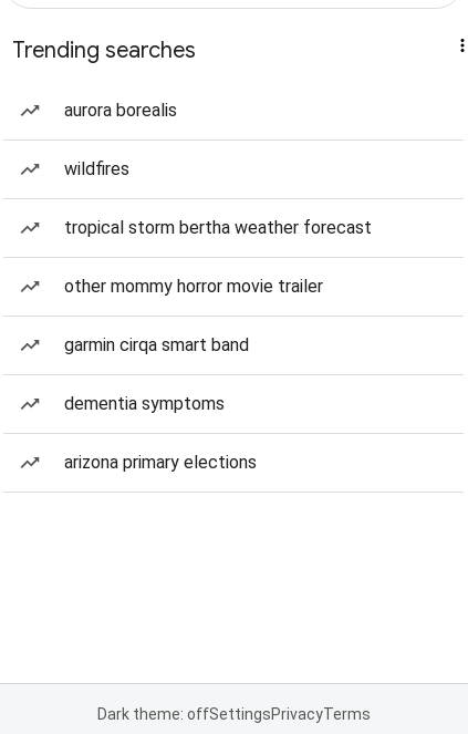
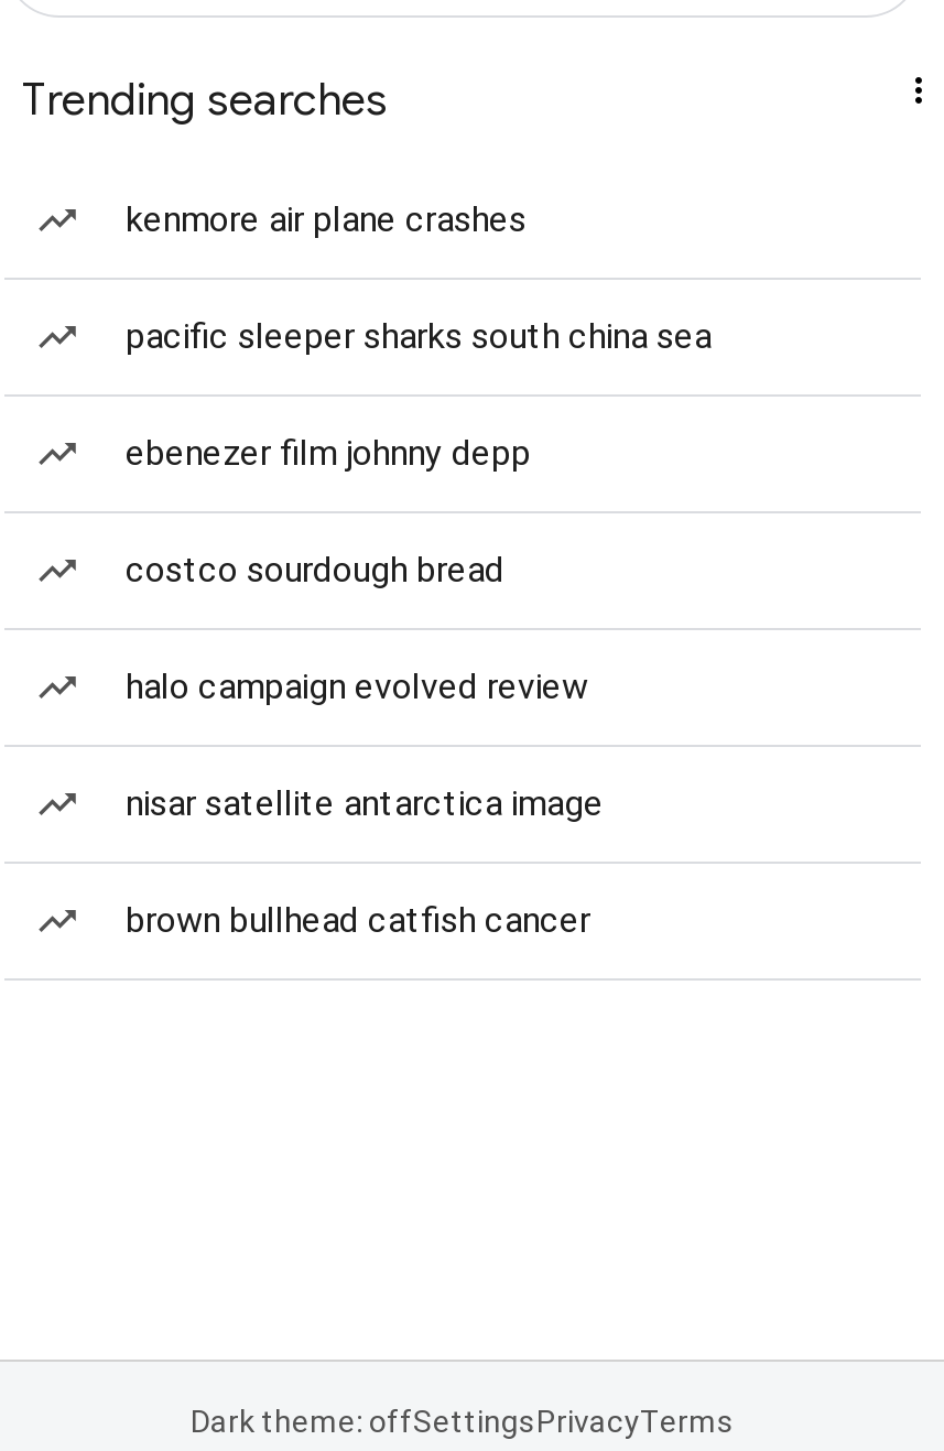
[64,100,177,121] aurora borealis -> [126,198,527,240] kenmore air plane crashes
[64,158,129,179] wildfires -> [126,315,712,357] pacific sleeper sharks south china sea
[64,217,372,238] tropical storm bertha weather forecast -> [126,432,531,474] ebenezer film johnny depp
[64,276,323,297] other mommy horror movie trailer -> [126,549,504,591] costco sourdough bread
[64,334,249,355] garmin cirqa smart band -> [126,665,588,707] halo campaign evolved review
[64,393,225,414] dementia symptoms -> [126,782,604,824] nisar satellite antarctica image
[64,452,257,473] arizona primary elections -> [126,899,590,941] brown bullhead catfish cancer

